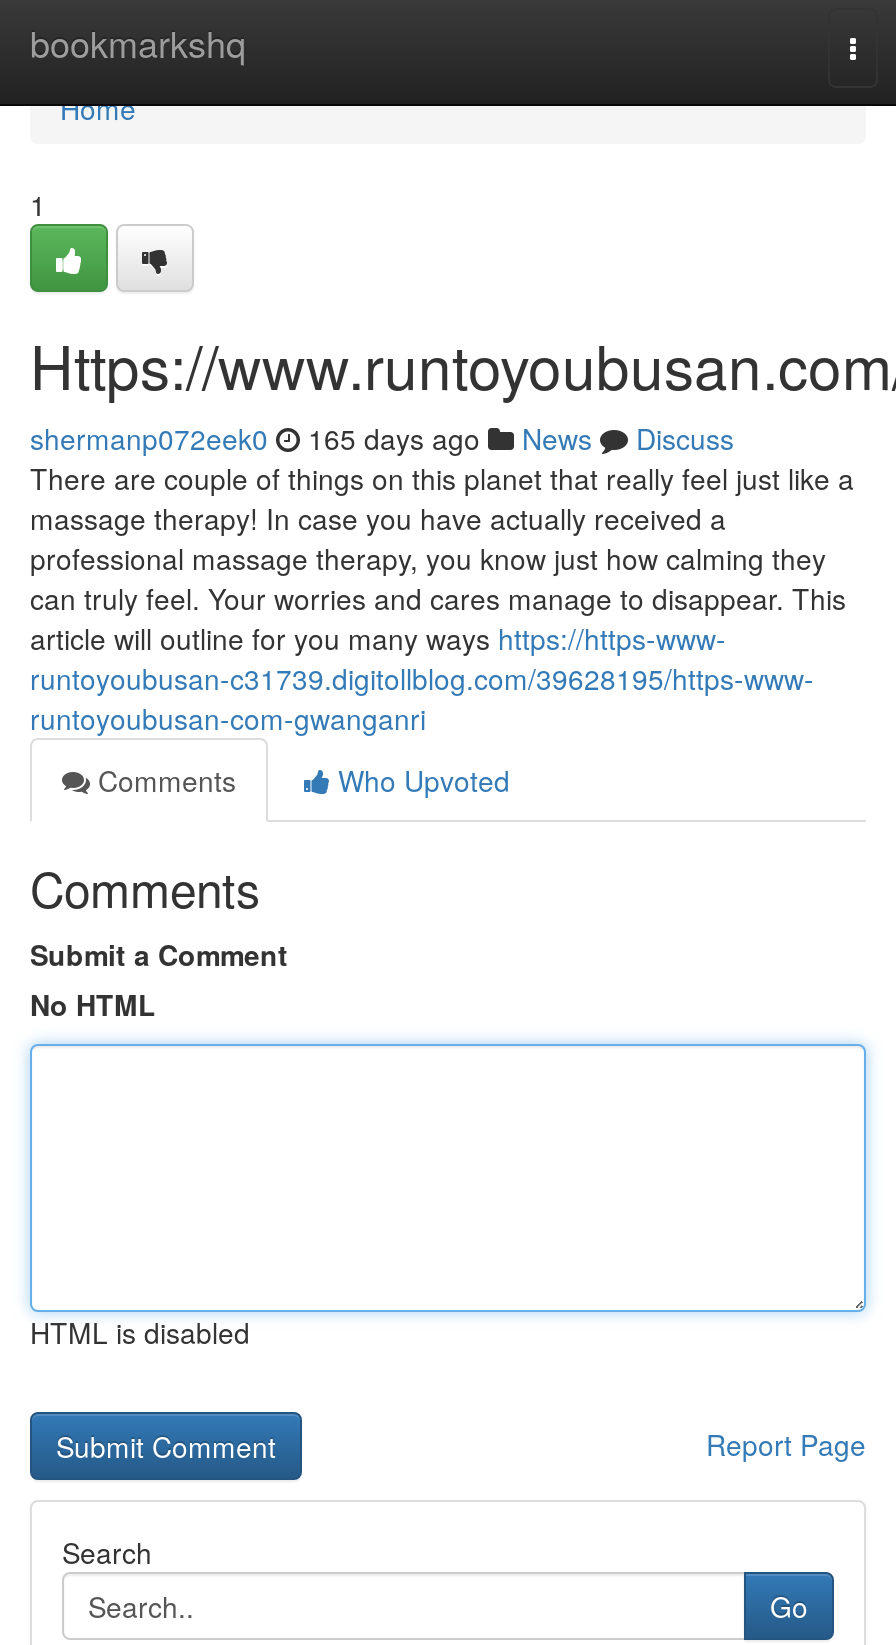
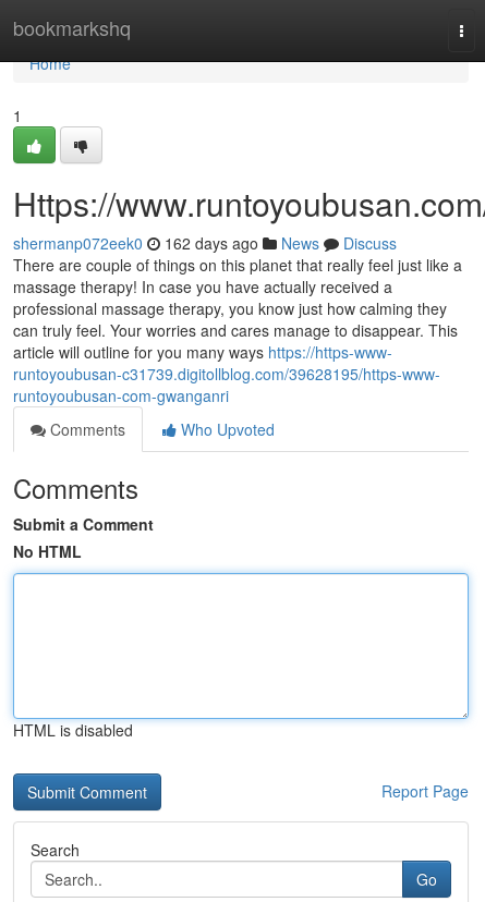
[30,418,734,458] shermanp072eek0 165 days ago News Discuss -> [13,232,397,254] shermanp072eek0 162 days ago News Discuss

